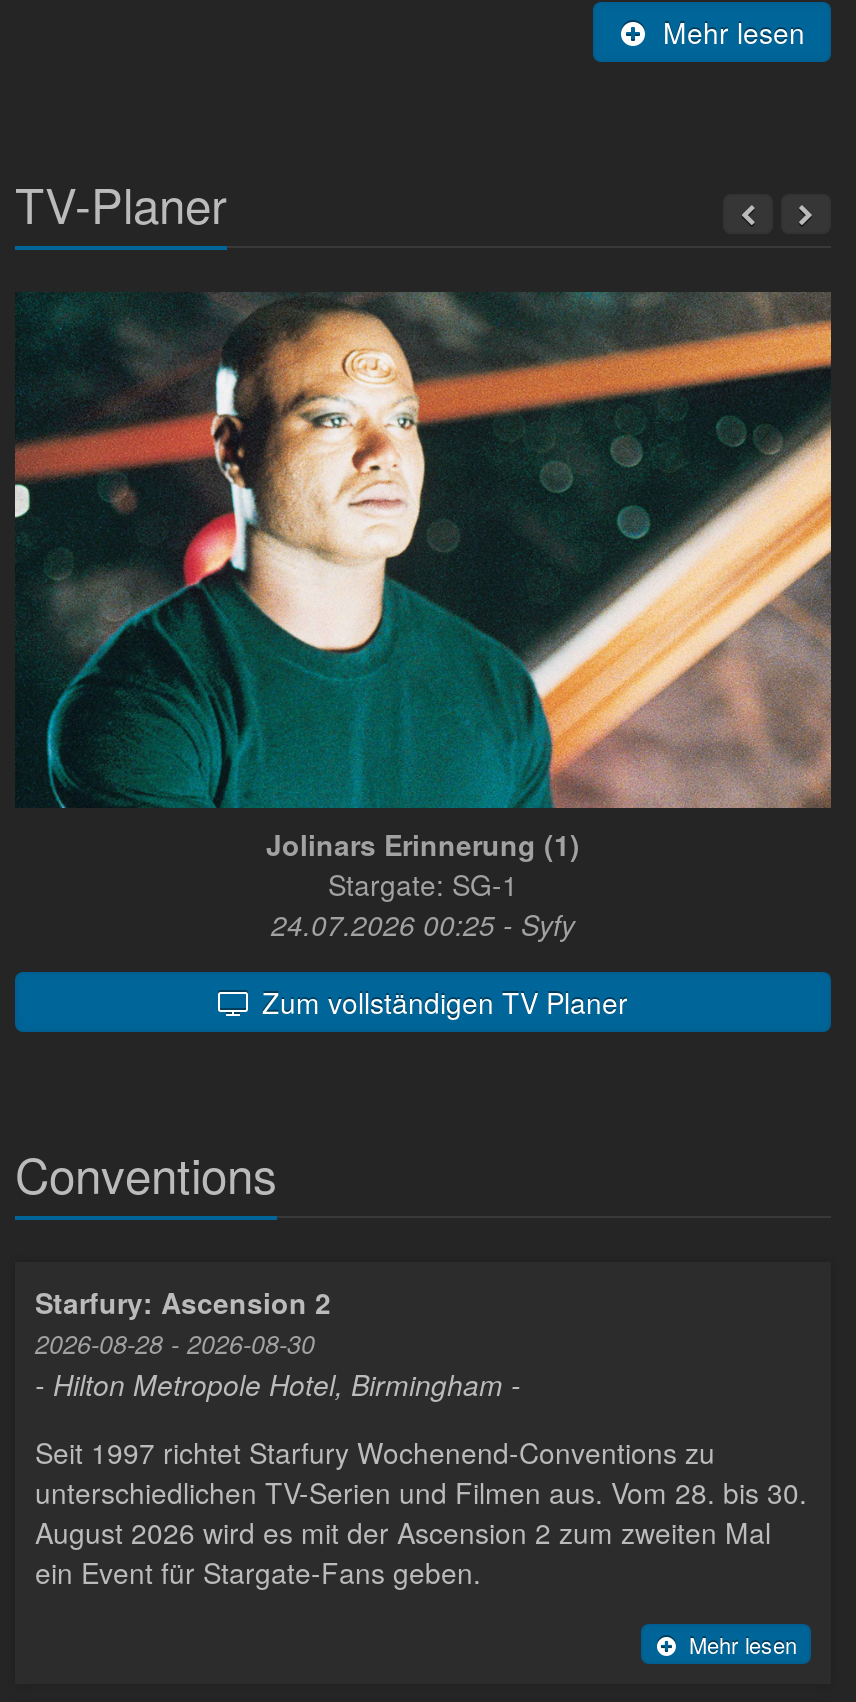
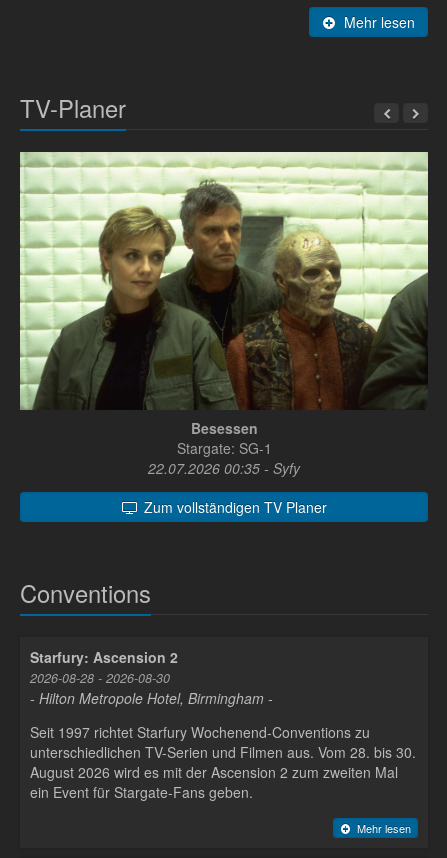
[15,292,833,864] [image] | Jolinars Erinnerung (1) -> [19,151,429,438] [image] | Besessen
[271,904,575,944] 24.07.2026 00:25 - Syfy -> [148,458,300,478] 22.07.2026 00:35 - Syfy

